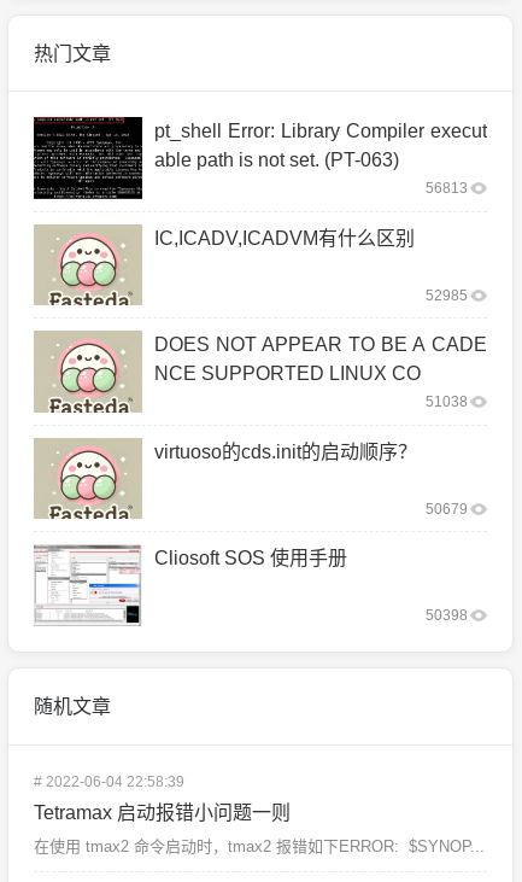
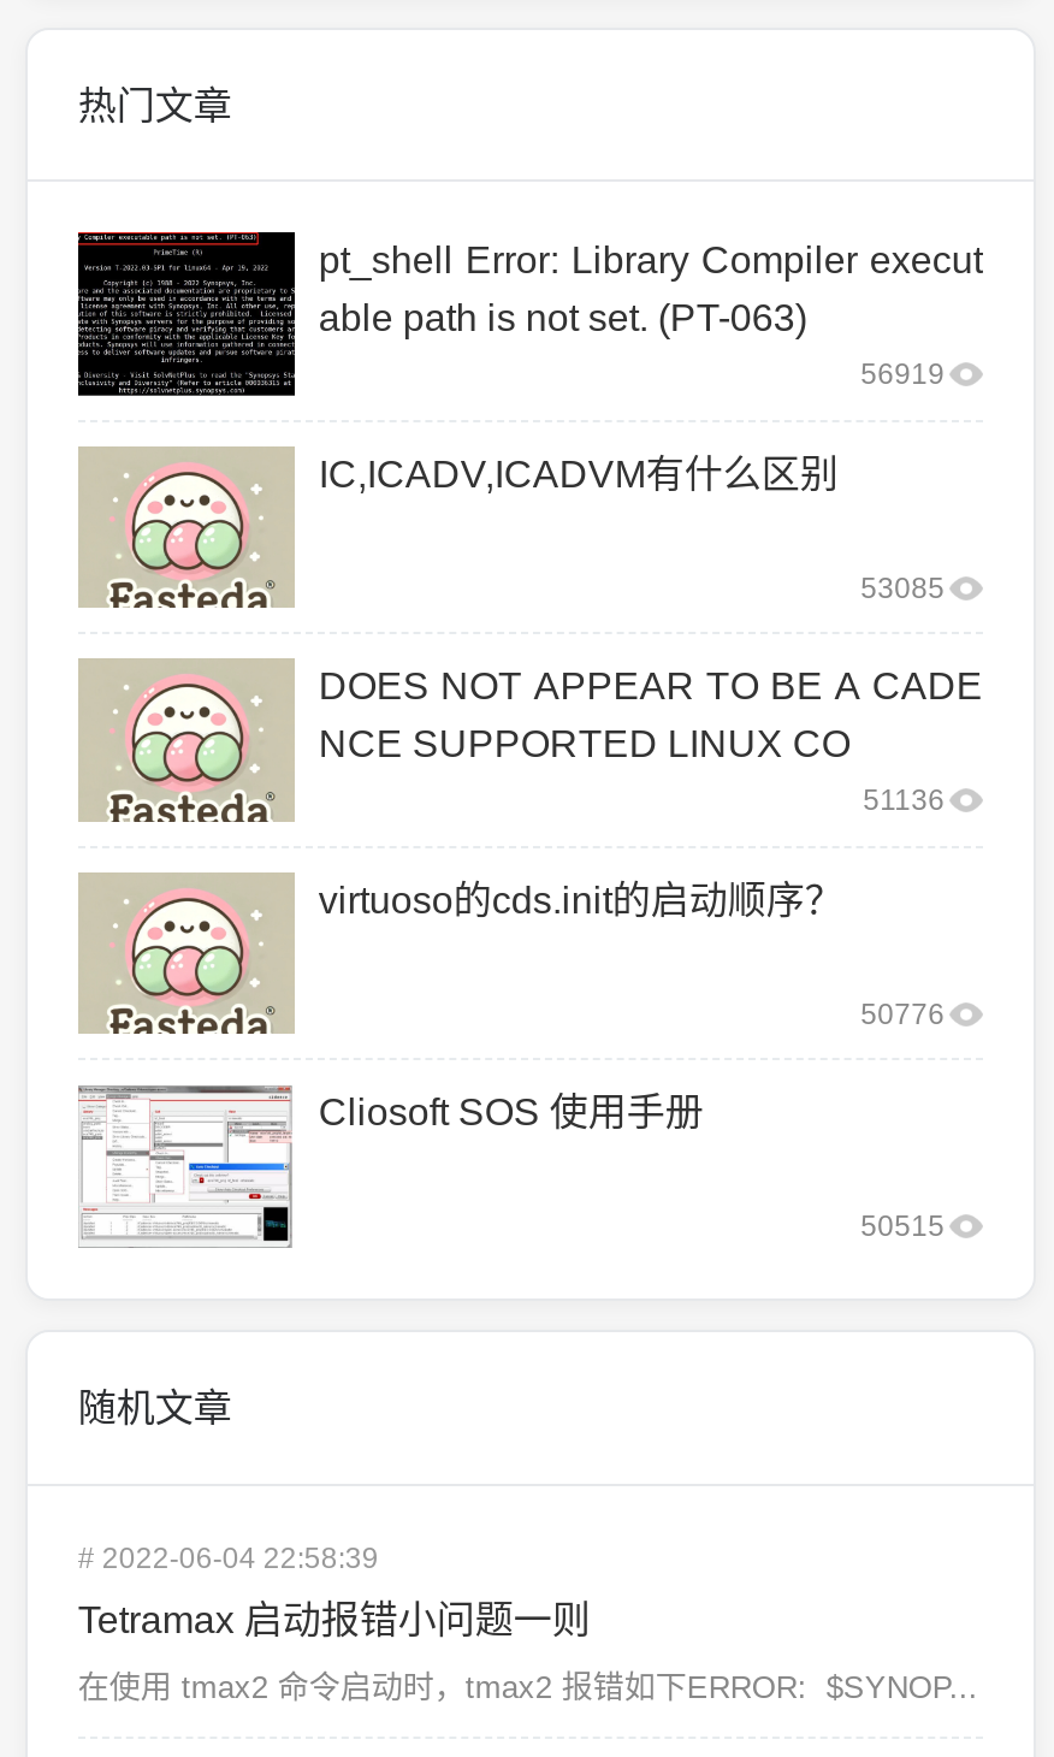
[426,180,468,197] 56813 -> [861,358,945,392] 56919
[426,287,468,304] 52985 -> [861,571,945,605] 53085
[426,394,468,411] 51038 -> [863,784,945,818] 51136
[426,500,468,517] 50679 -> [861,997,945,1031] 50776
[426,607,468,624] 50398 -> [861,1210,945,1244] 50515

